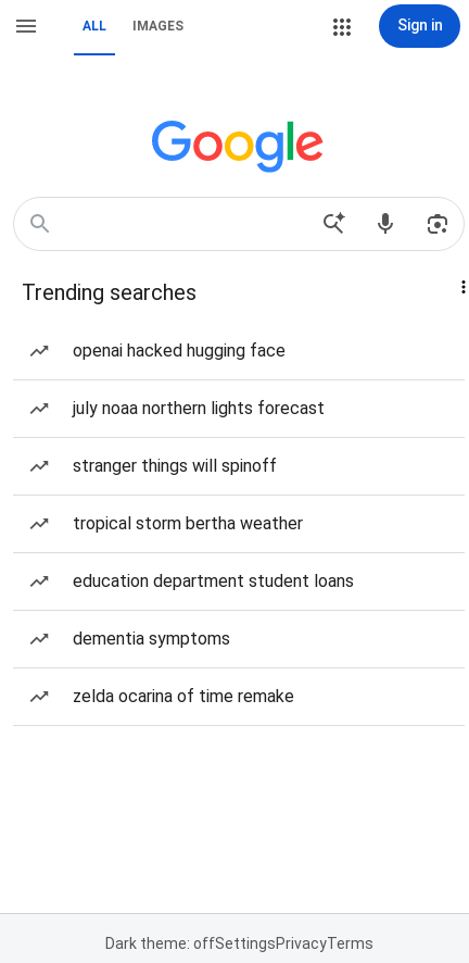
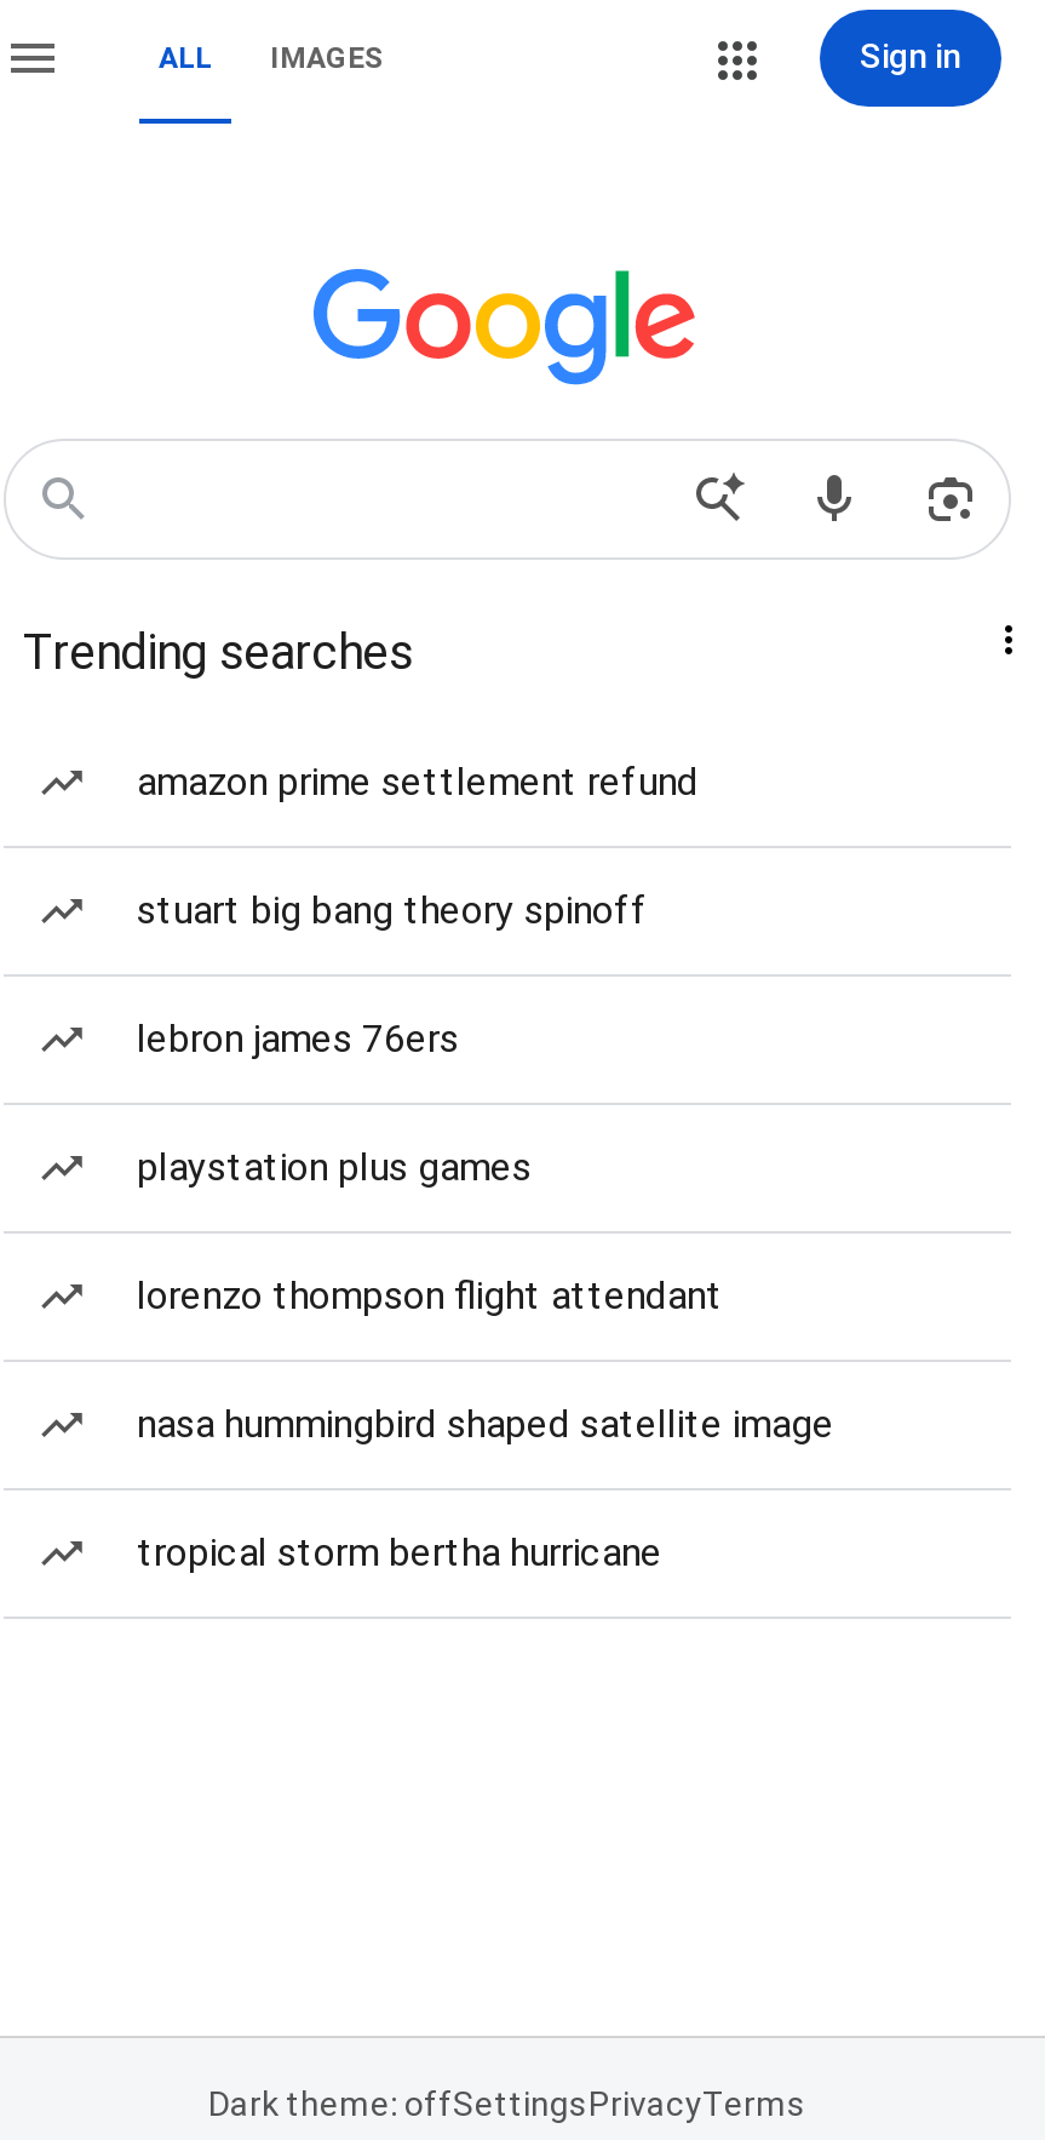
[73,340,286,361] openai hacked hugging face -> [137,759,699,805] amazon prime settlement refund
[73,398,325,418] july noaa northern lights forecast -> [137,887,648,933] stuart big bang theory spinoff
[73,455,277,476] stranger things will spinoff -> [137,1015,459,1062] lebron james 76ers
[73,513,303,534] tropical storm bertha weather -> [137,1144,532,1190] playstation plus games
[73,571,354,591] education department student loans -> [137,1272,723,1318] lorenzo thompson flight attendant
[73,628,230,649] dementia symptoms -> [137,1401,834,1447] nasa hummingbird shaped satellite image
[73,686,294,706] zelda ocarina of time remake -> [137,1529,662,1575] tropical storm bertha hurricane

